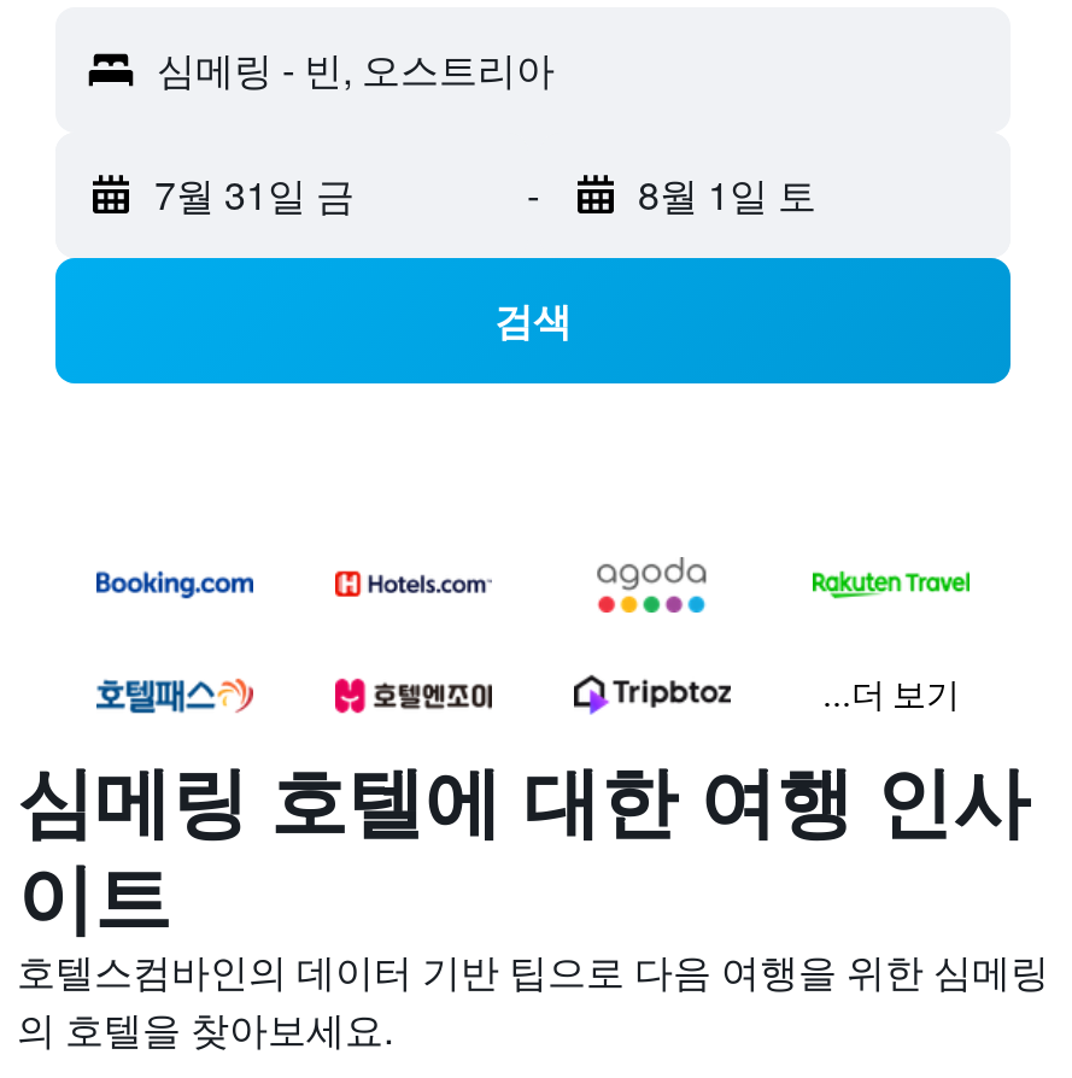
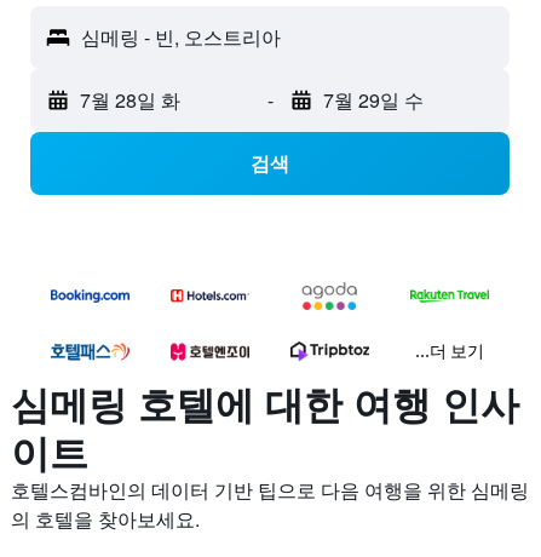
[154,167,355,222] 7월 31일 금 -> [80,86,180,114] 7월 28일 화
[638,167,816,222] 8월 1일 토 -> [323,86,423,114] 7월 29일 수

